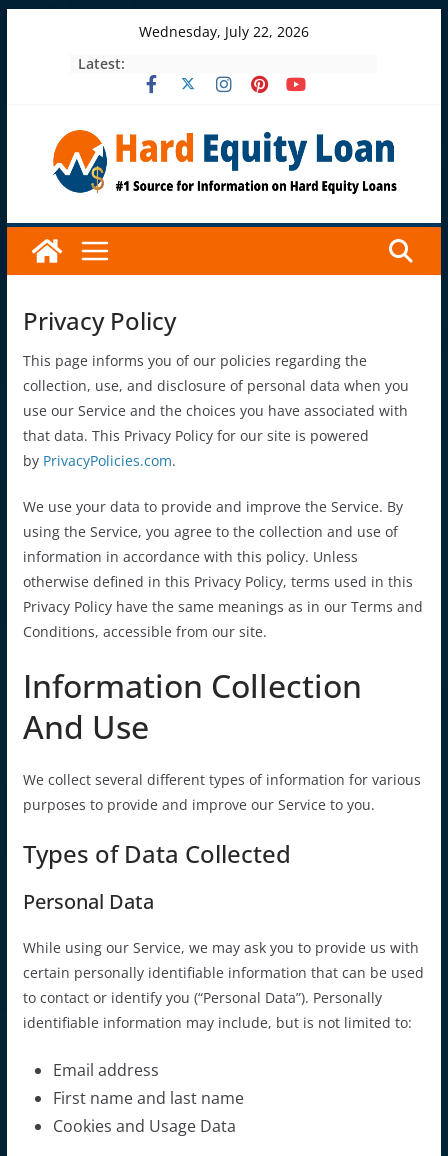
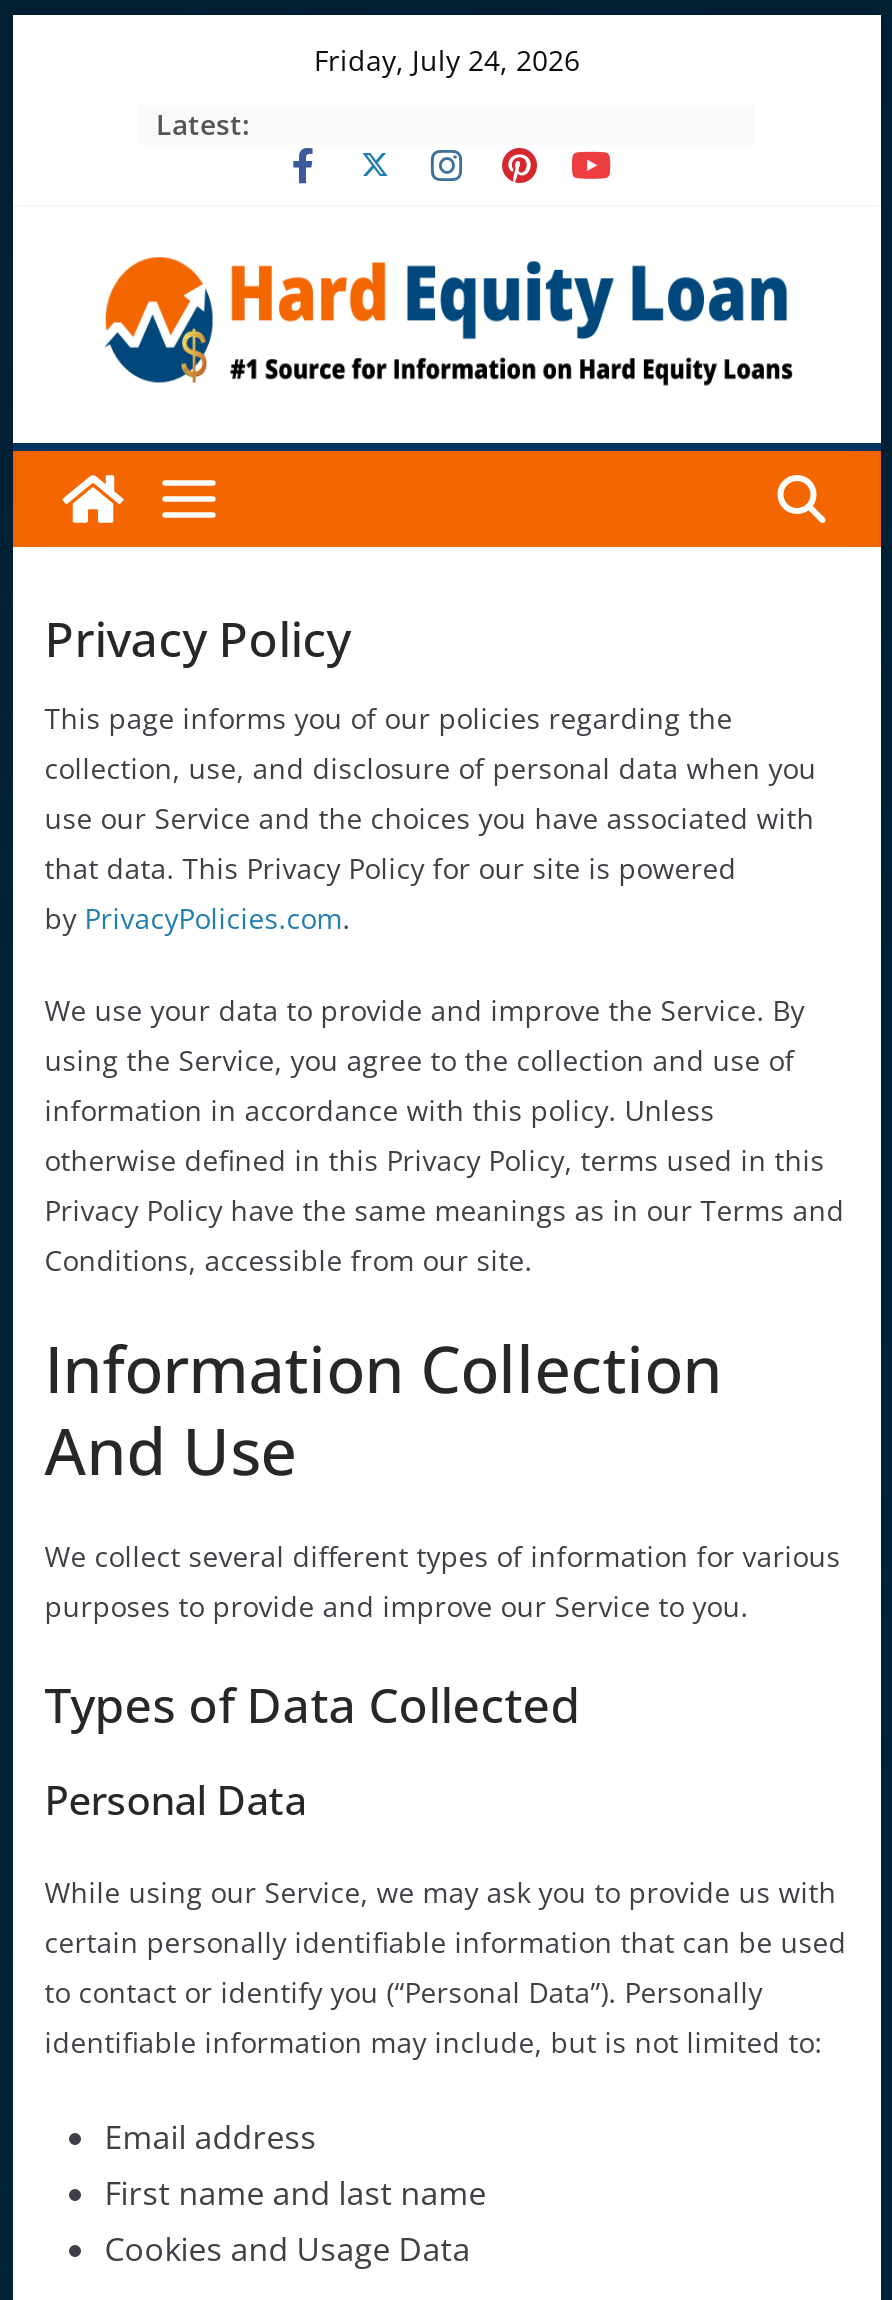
[139,22,309,41] Wednesday, July 22, 2026 -> [314,41,580,79] Friday, July 24, 2026

